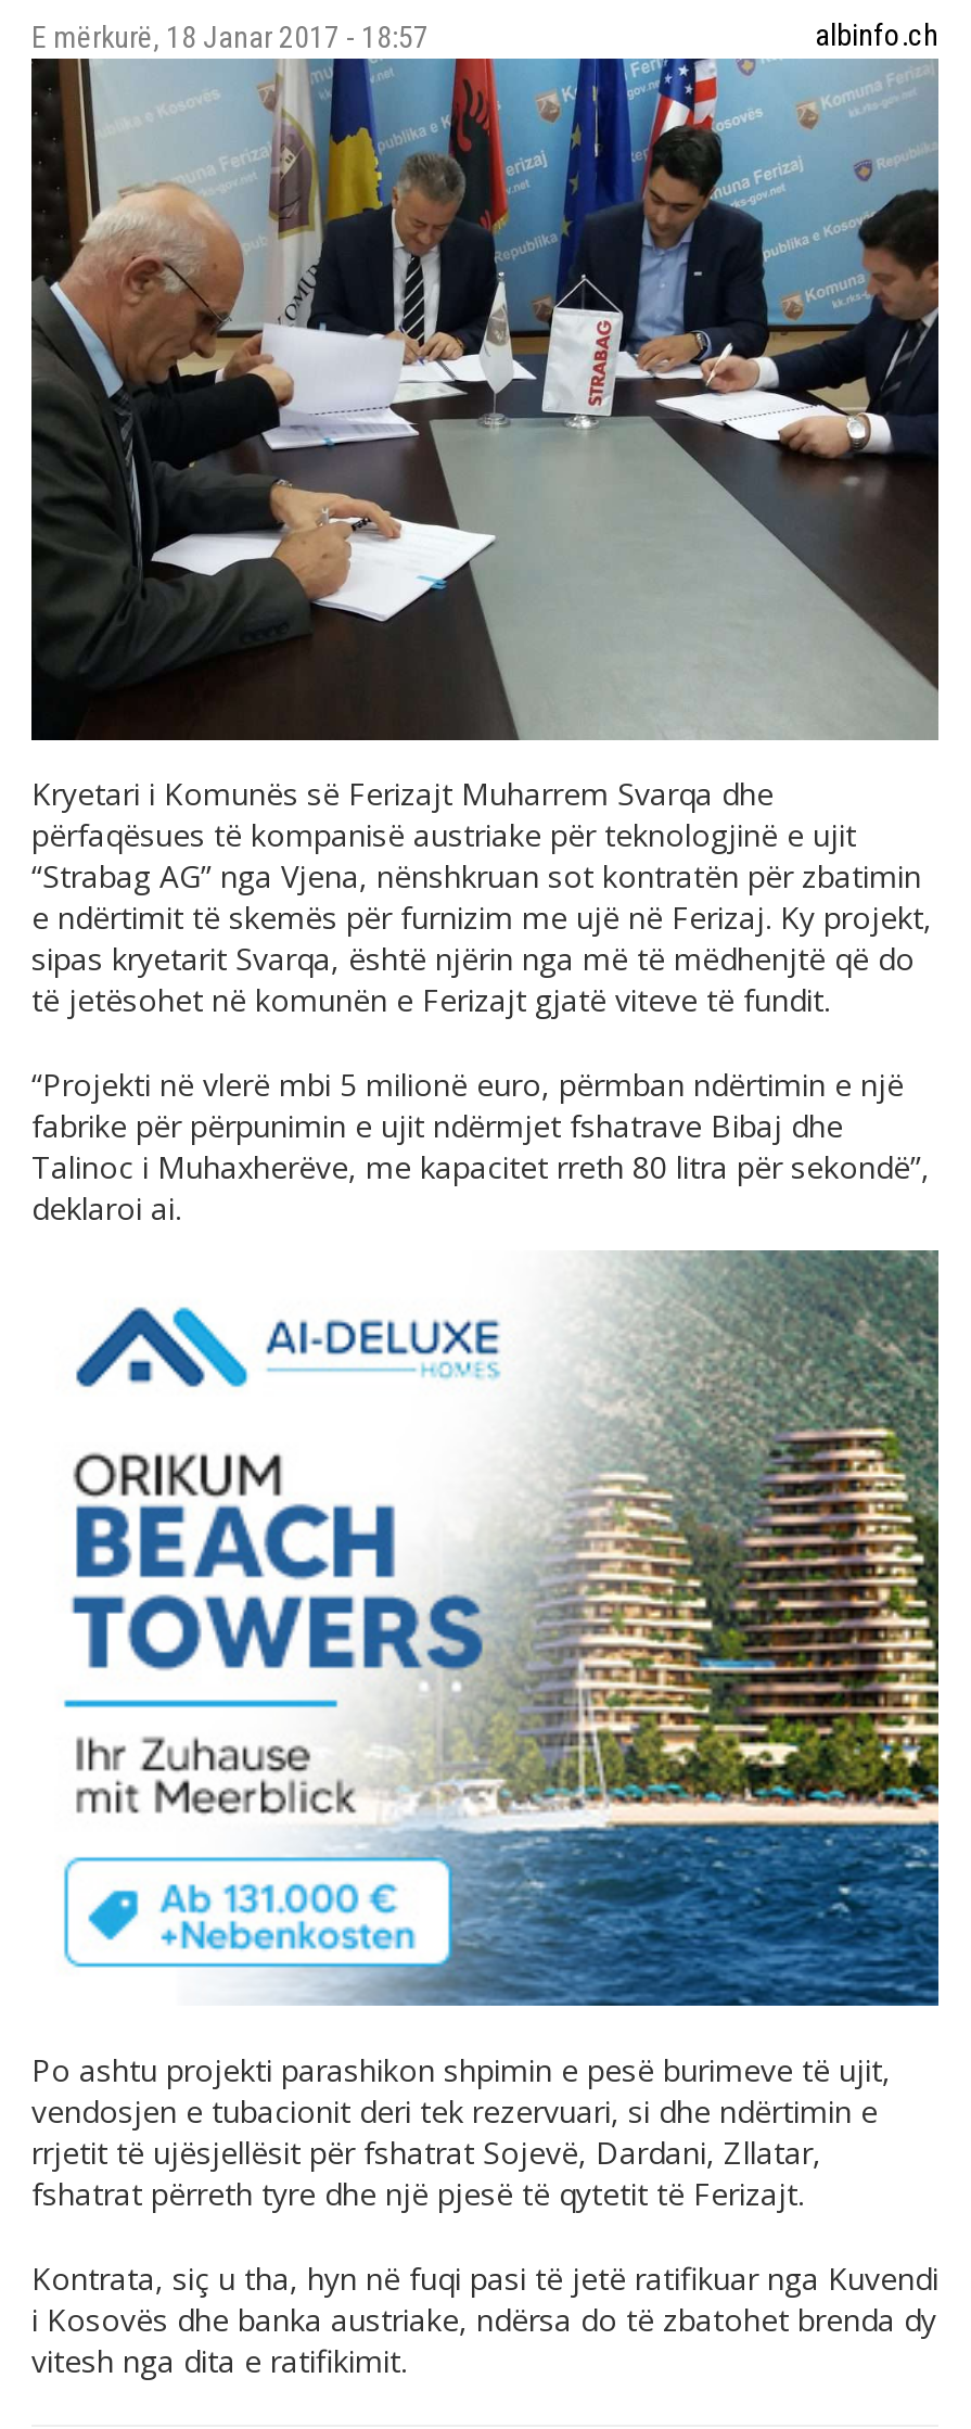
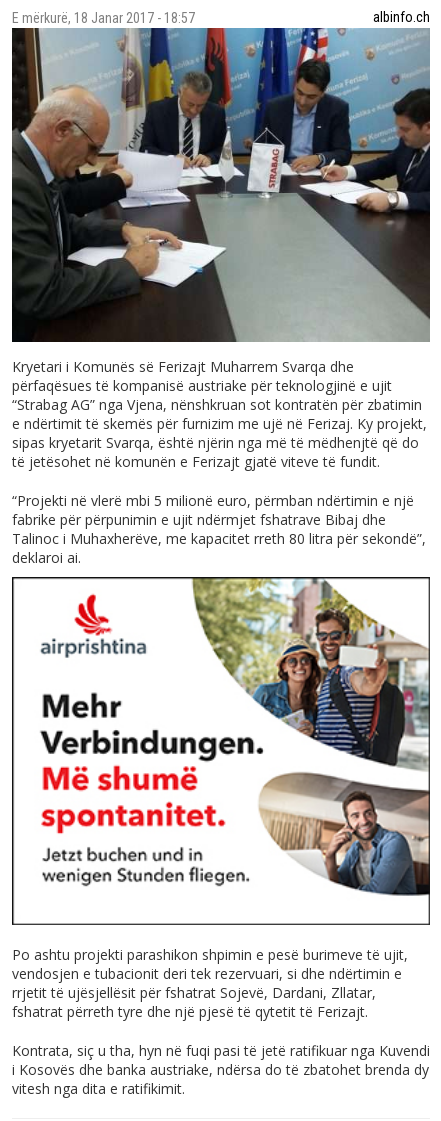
[31,1250,941,2006] [image] -> [11,576,431,926] [image]

